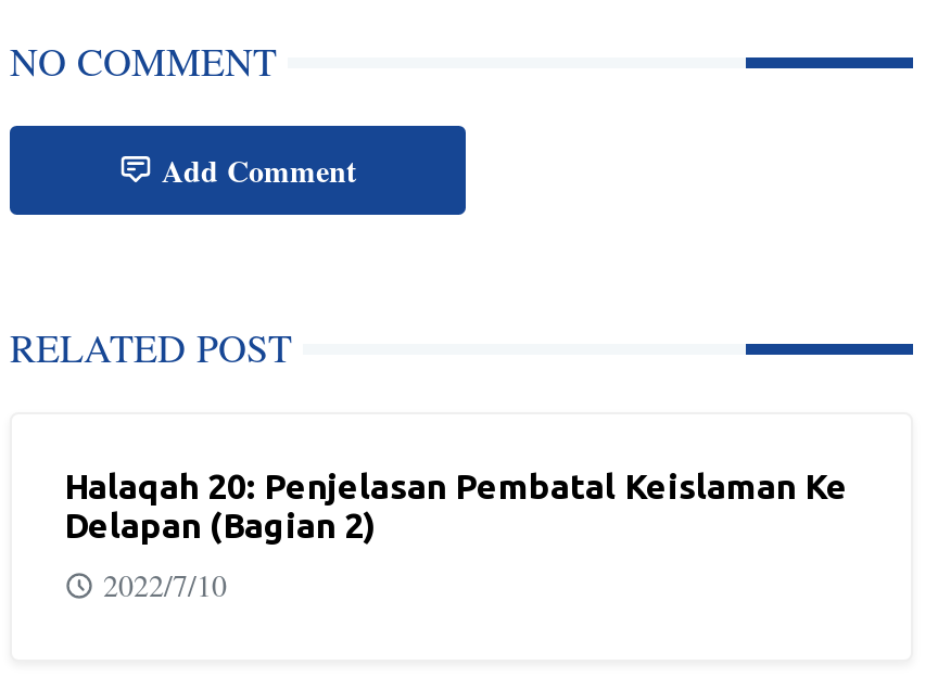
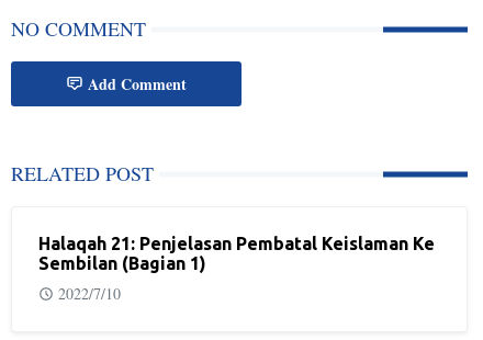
[64,466,848,506] Halaqah 20: Penjelasan Pembatal Keislaman Ke -> [38,234,435,253] Halaqah 21: Penjelasan Pembatal Keislaman Ke
[64,506,377,545] Delapan (Bagian 2) -> [38,253,206,273] Sembilan (Bagian 1)

